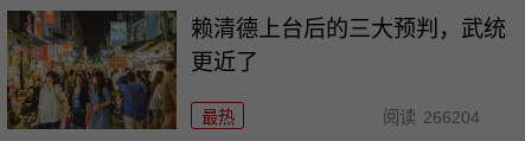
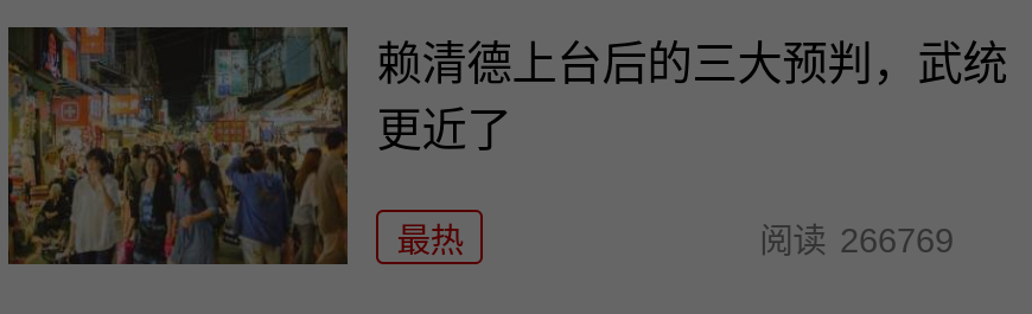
[382,108,479,127] 阅读 266204 -> [759,221,954,259] 阅读 266769

